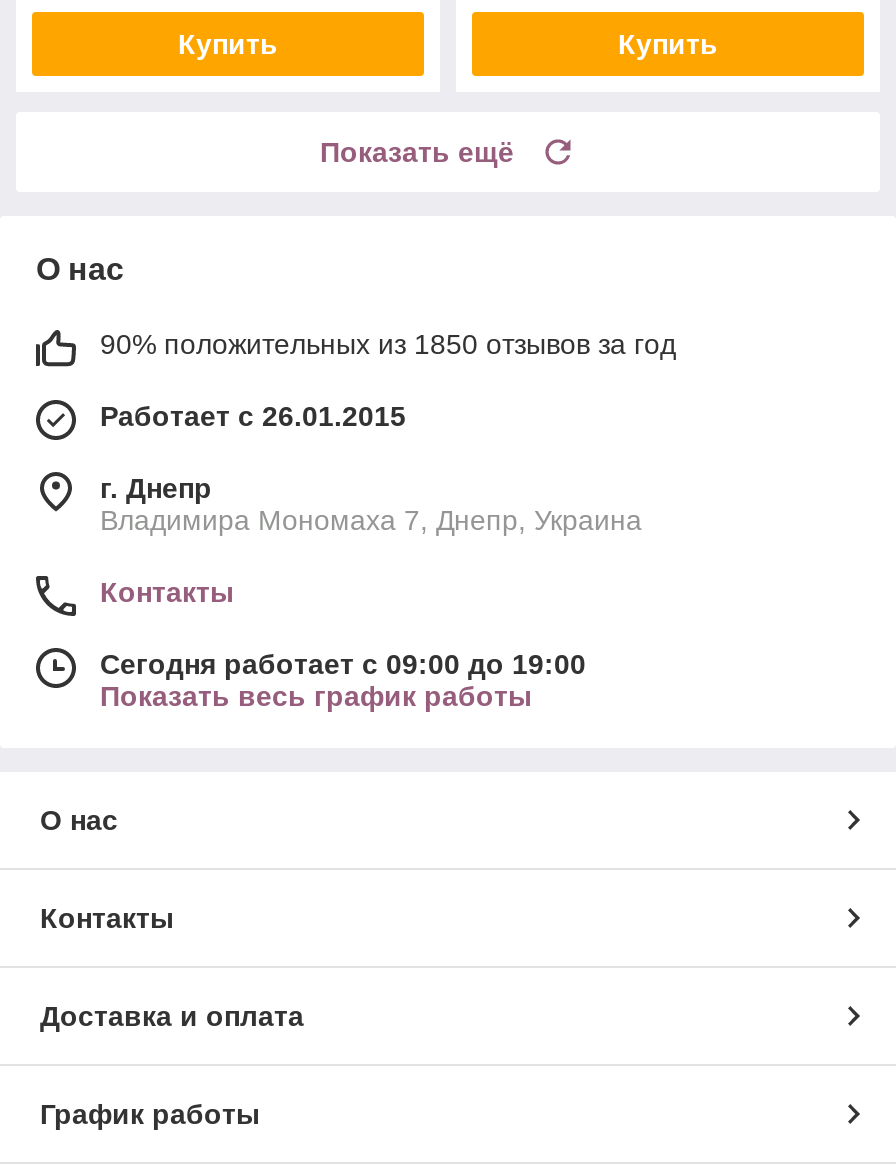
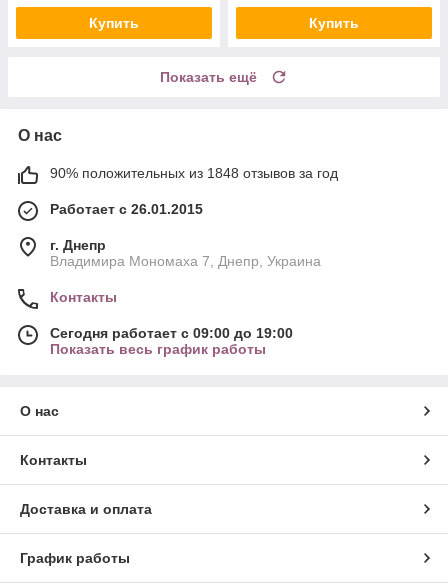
[100,328,676,360] 90% положительных из 1850 отзывов за год -> [50,165,338,181] 90% положительных из 1848 отзывов за год

